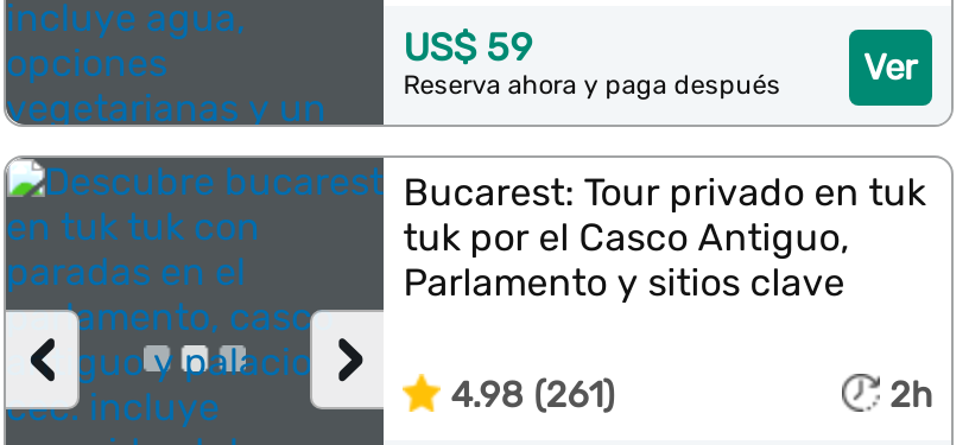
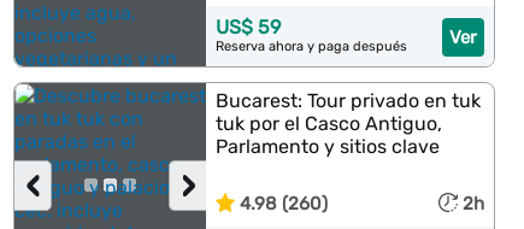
[451,374,614,417] 4.98 (261) -> [240,193,328,215] 4.98 (260)

